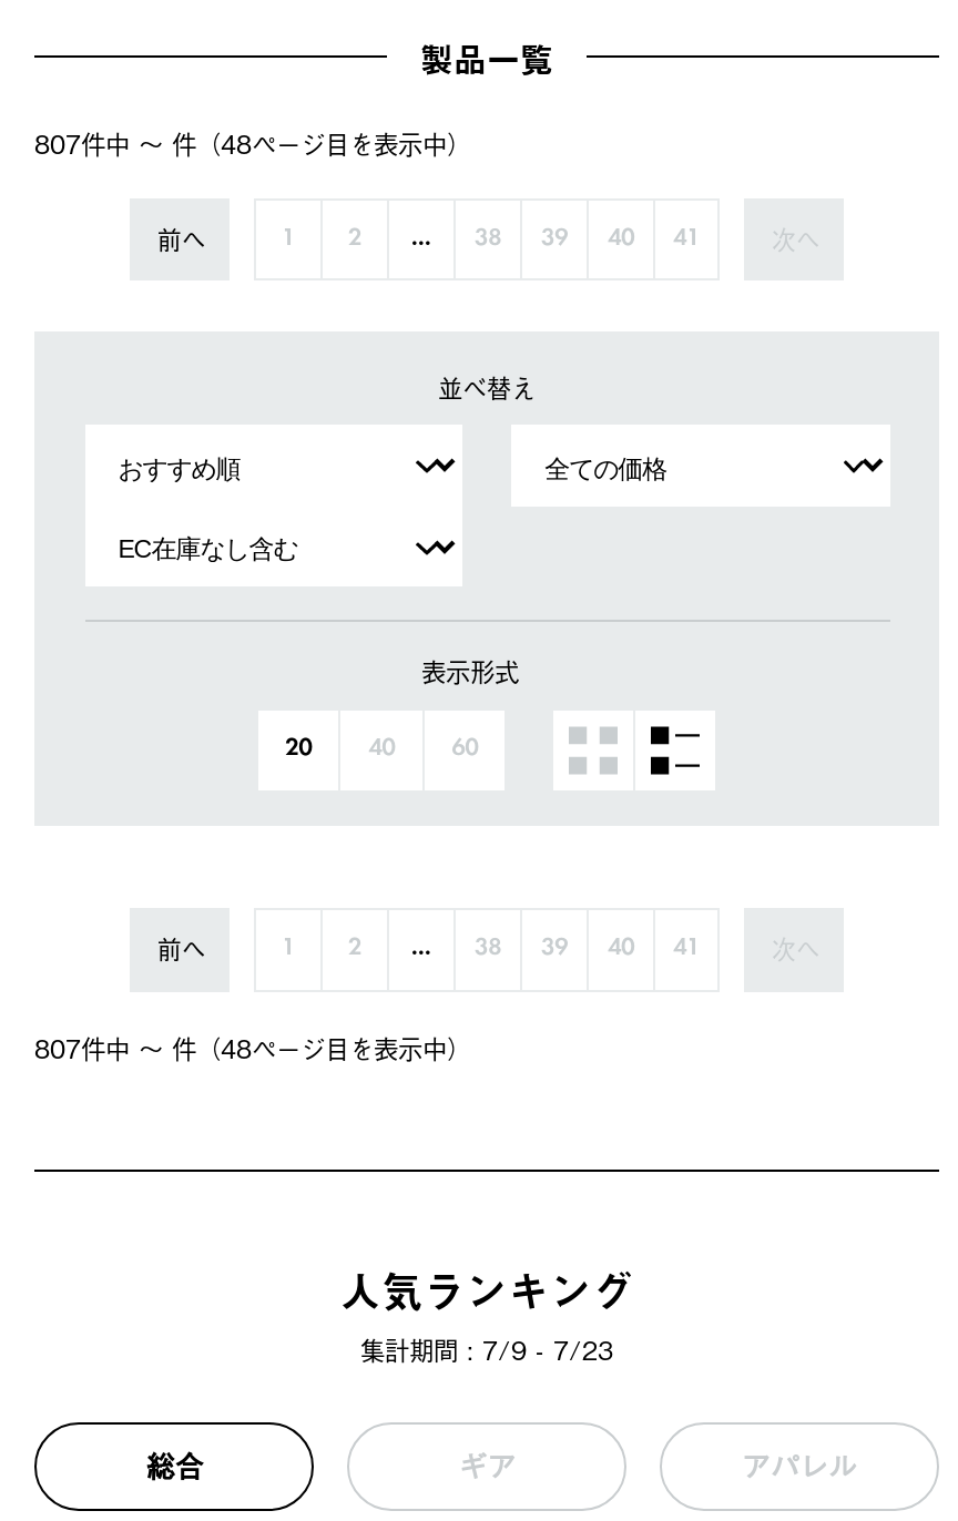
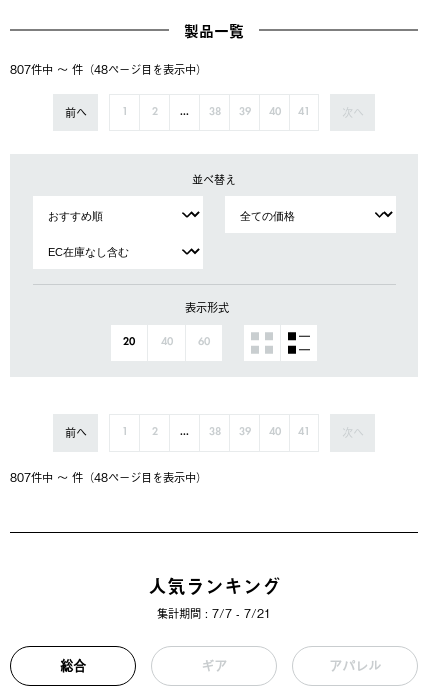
[360,1331,613,1367] 集計期間 : 7/9 - 7/23 -> [157,605,271,621] 集計期間 : 7/7 - 7/21

